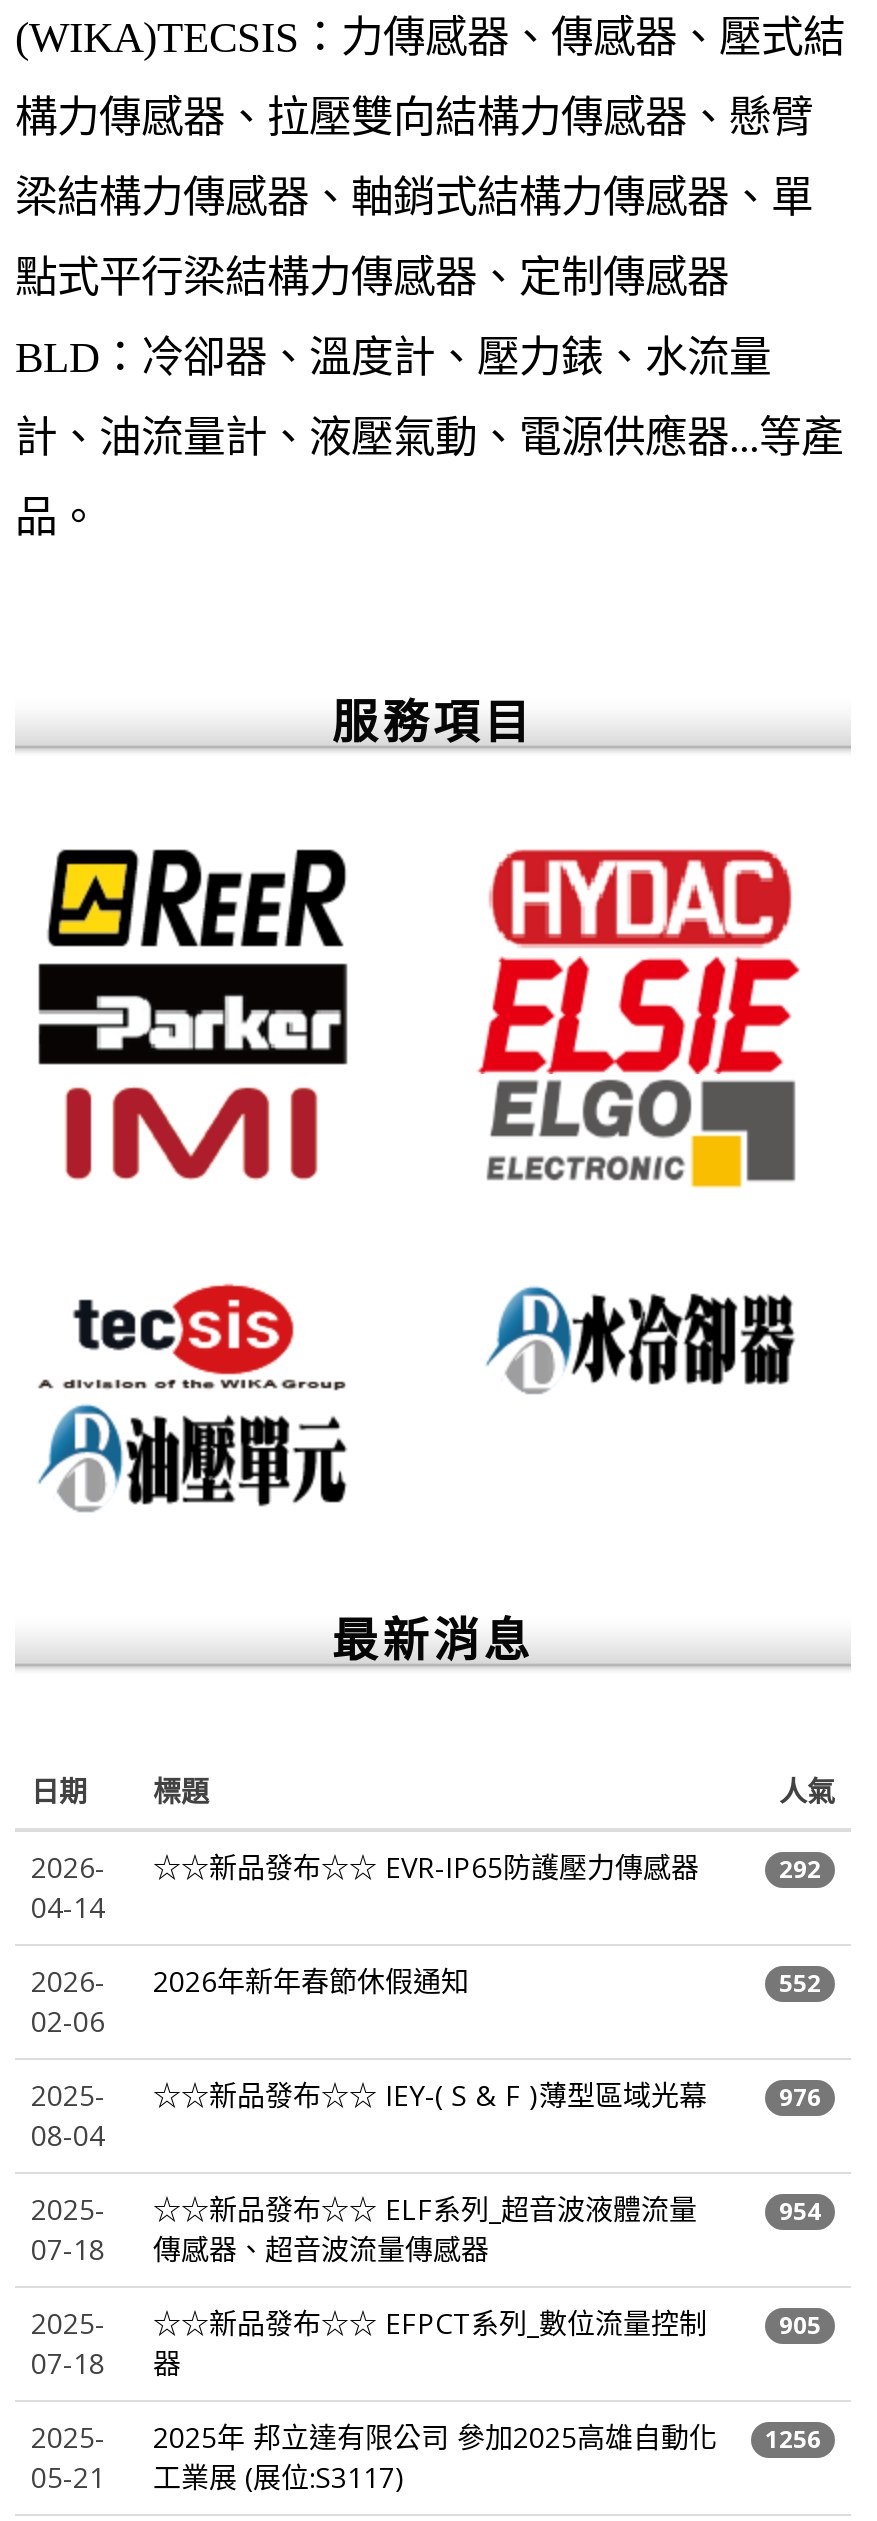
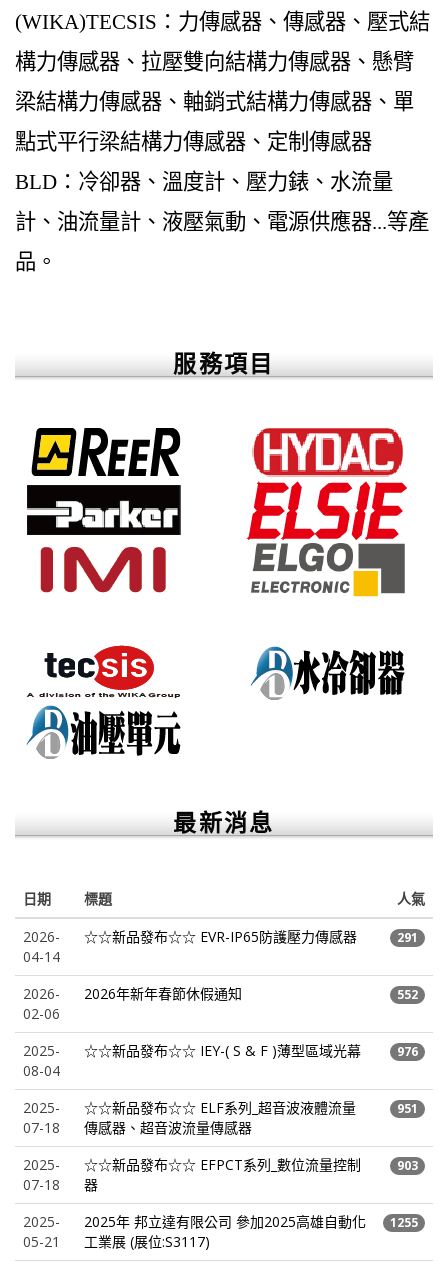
[779,1853,821,1887] 292 -> [397,929,418,946] 291
[779,2195,821,2229] 954 -> [397,1100,418,1117] 951
[779,2309,821,2343] 905 -> [397,1157,418,1174] 903
[31,2419,821,2457] 2025- 2025年 邦立達有限公司 參加2025高雄自動化 1256 -> [23,1212,418,1231] 2025- 2025年 邦立達有限公司 參加2025高雄自動化 1255

